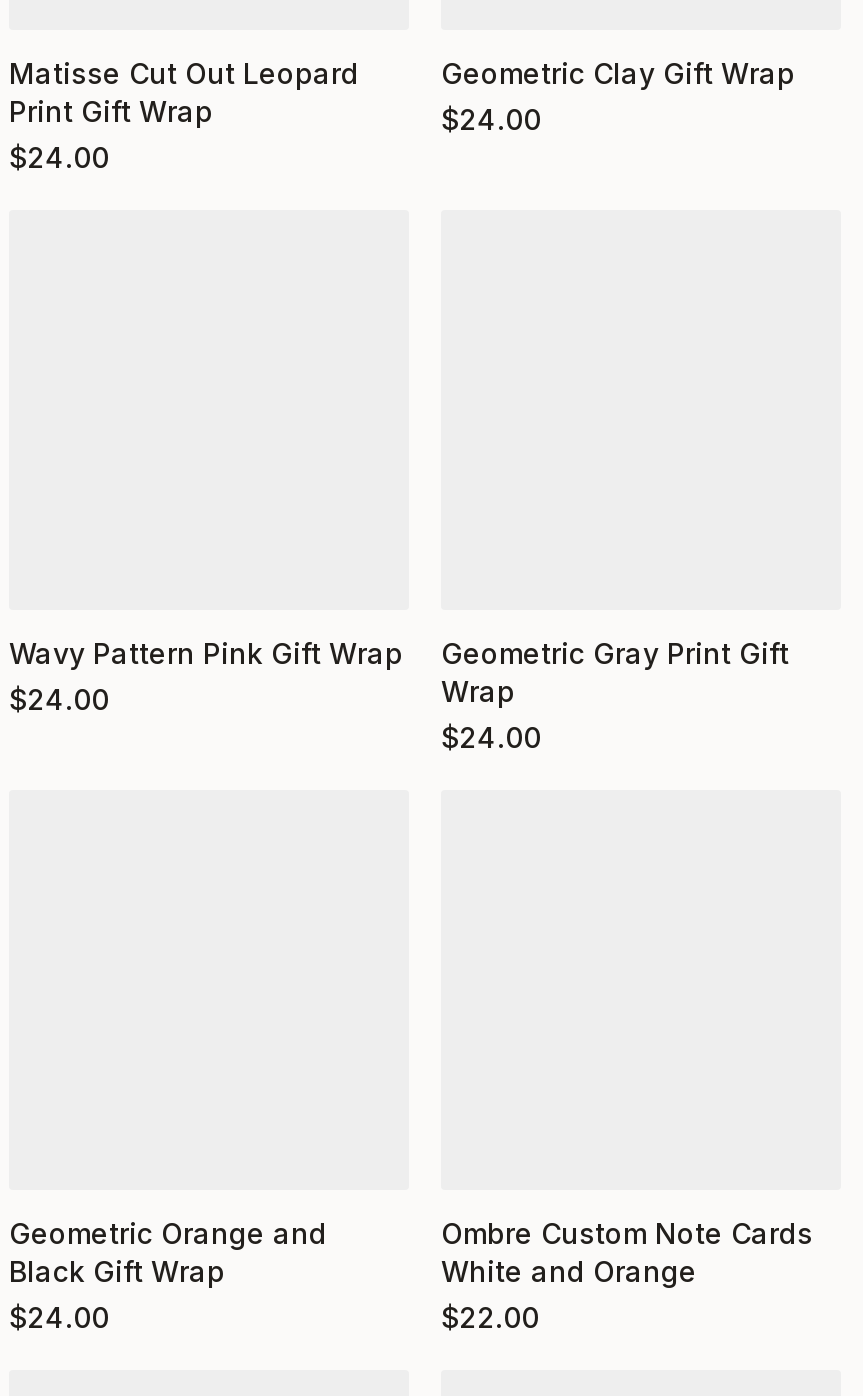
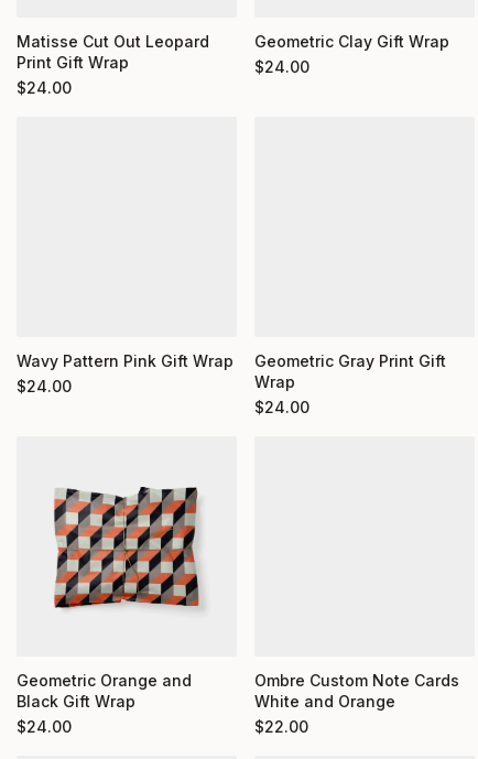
none -> [53,486,204,610] [image]

